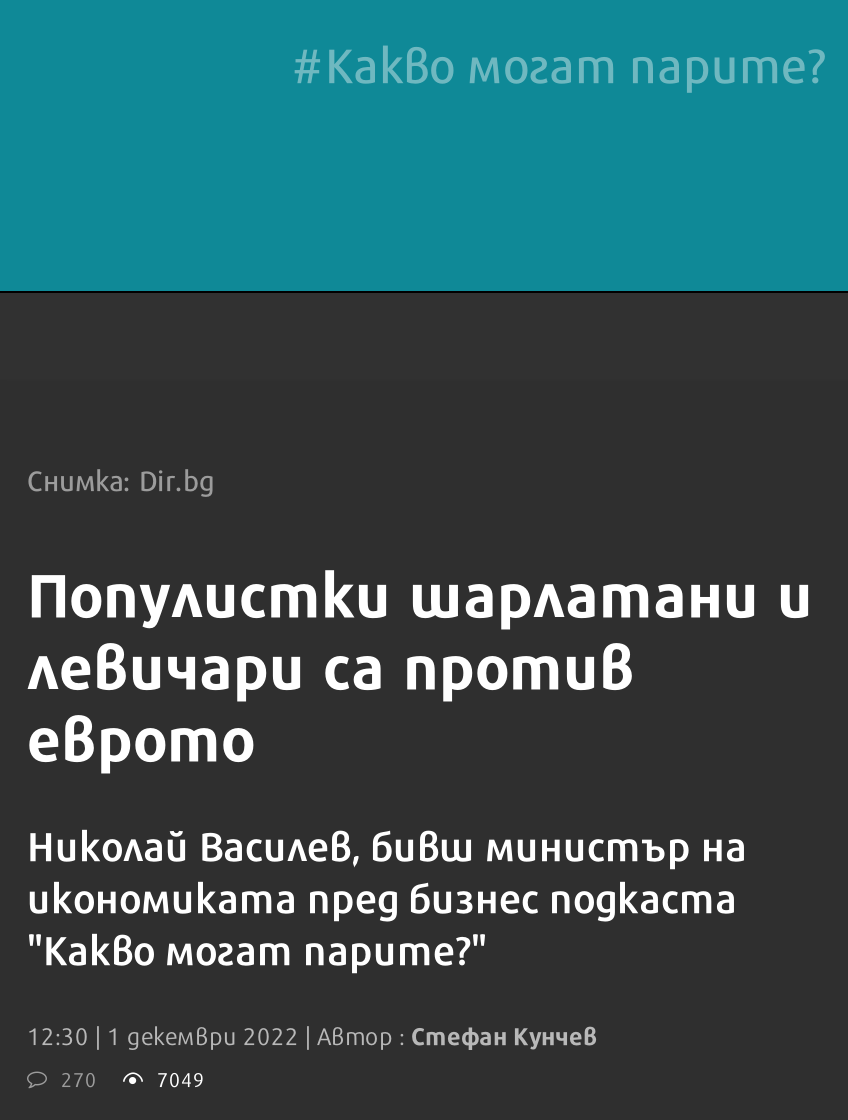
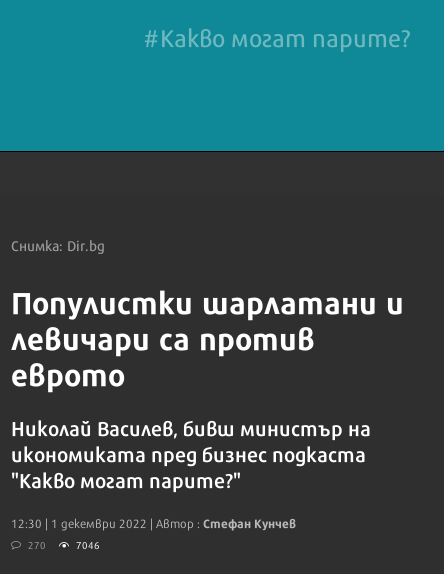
[55,1063,205,1093] 270 7049 -> [25,537,100,552] 270 7046

